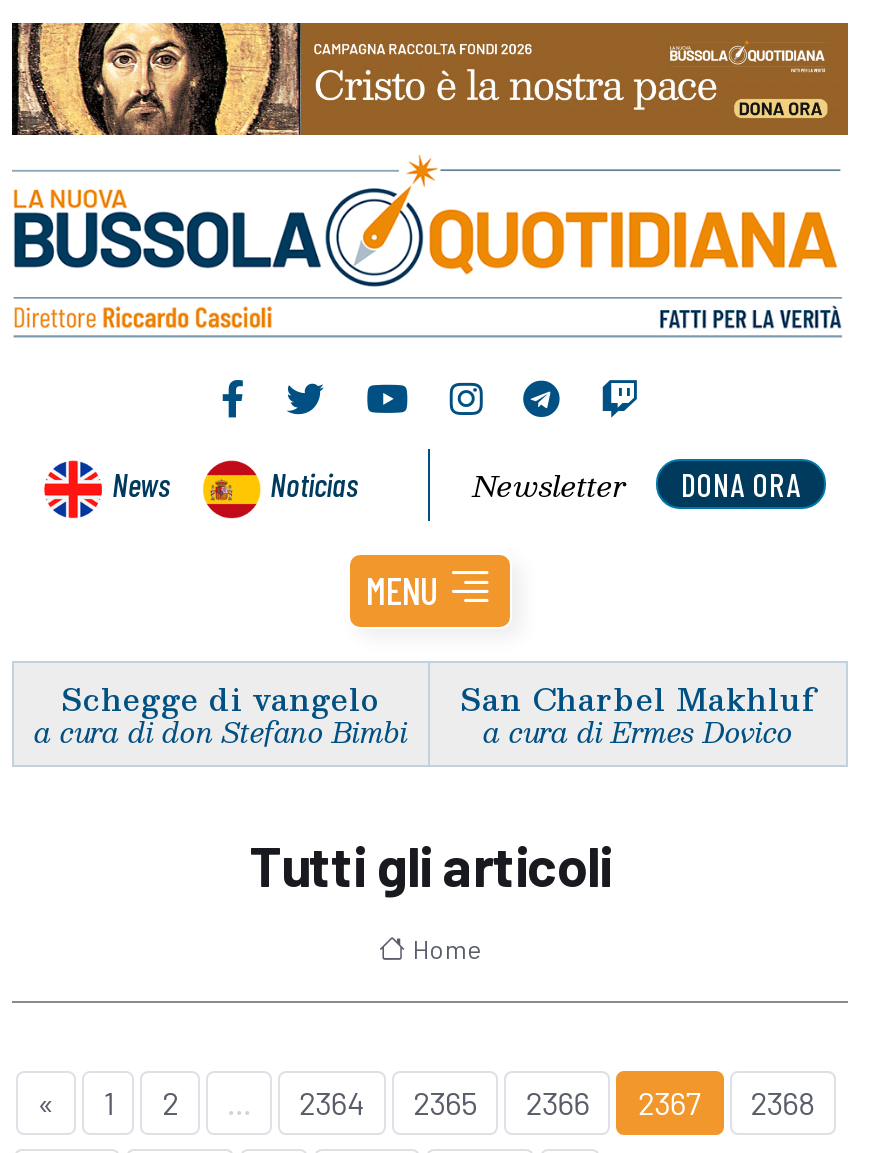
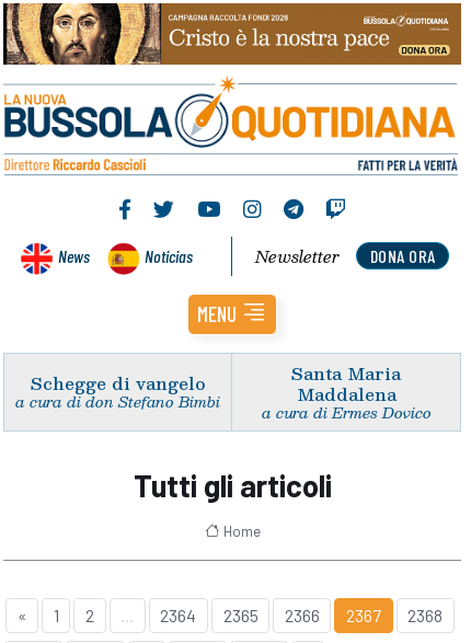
[460,672,816,722] San Charbel Makhluf -> [291,359,401,407] Santa Maria | Maddalena

